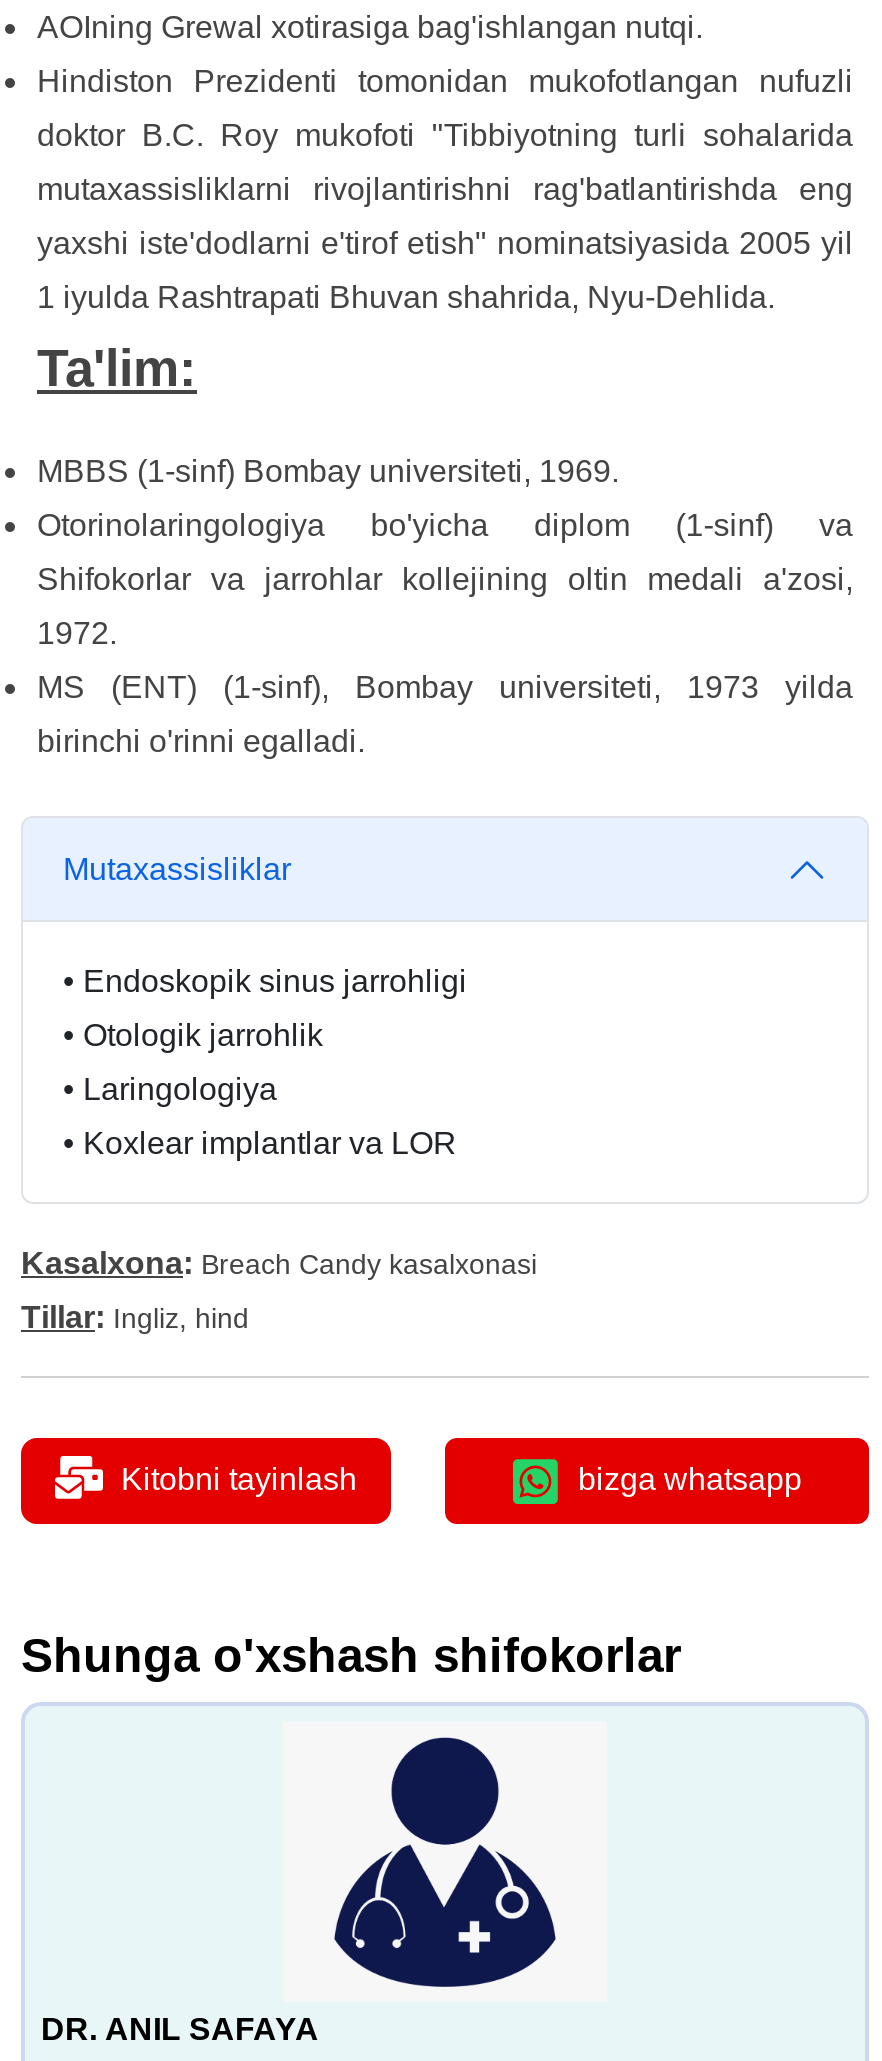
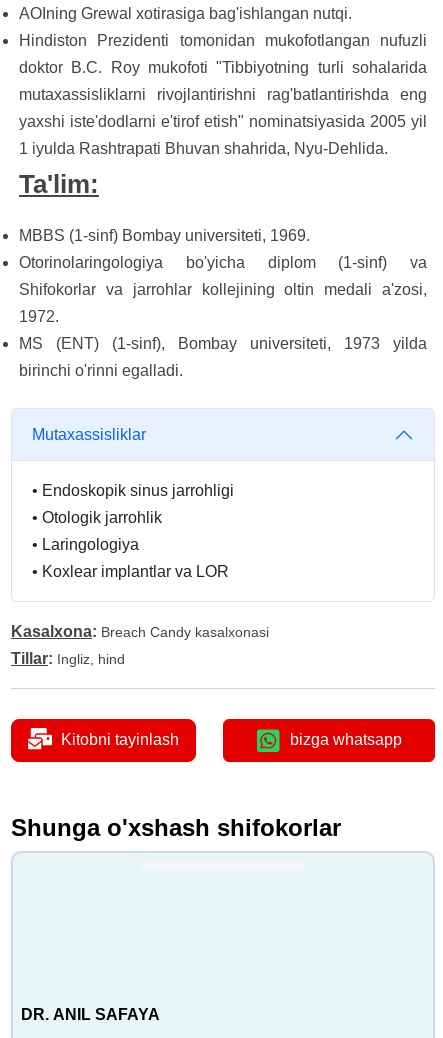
[333,1736,557,1990] [image] -> none

